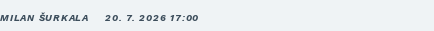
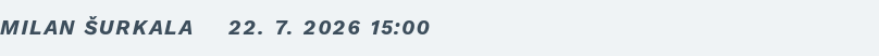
[0,12,199,23] MILAN ŠURKALA 20. 7. 2026 17:00 -> [0,15,431,39] MILAN ŠURKALA 22. 7. 2026 15:00

